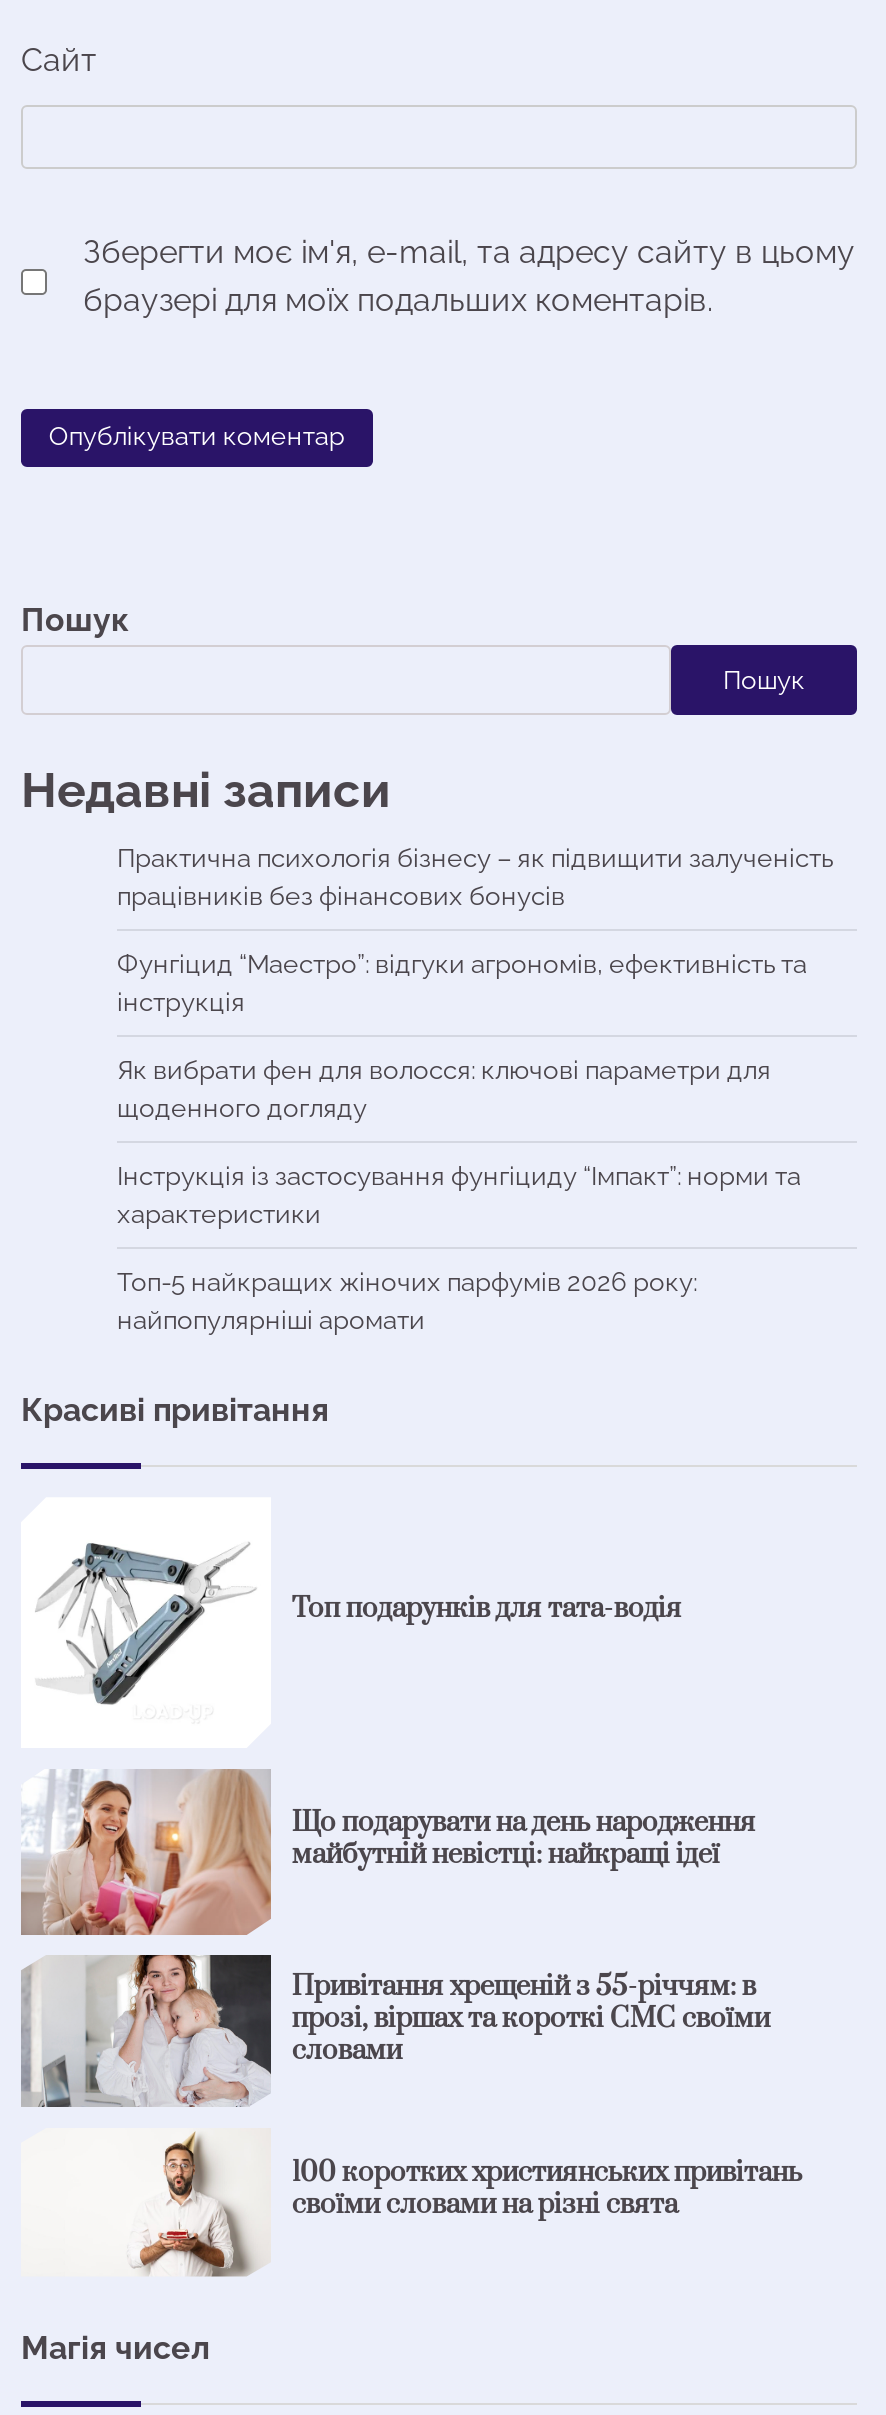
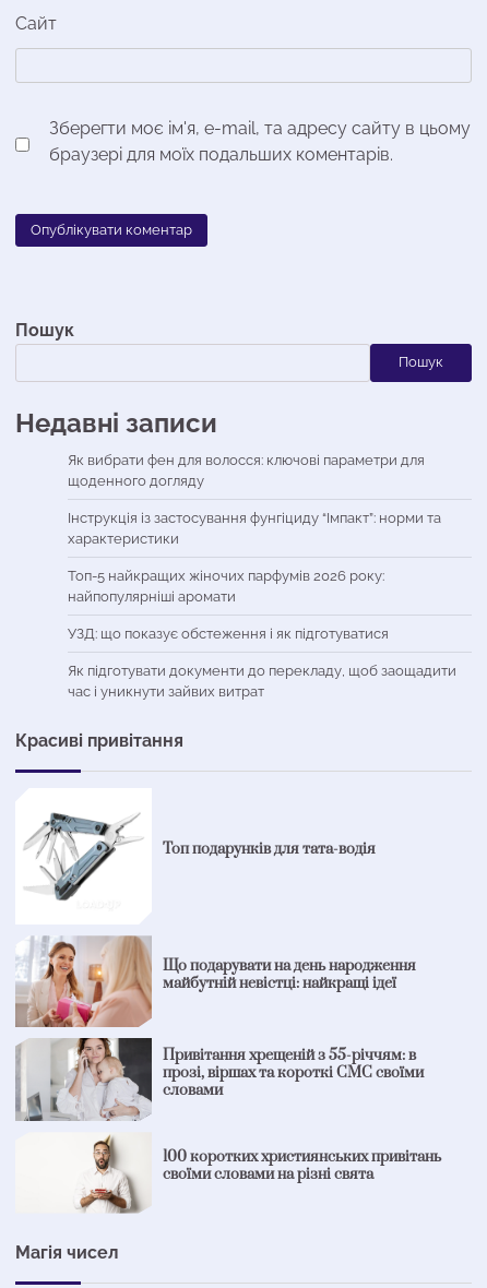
[117,843,833,1017] Практична психологія бізнесу – як підвищити залученість | працівників без фінансових бонусів | Фунгіцид “Маестро”: відгуки агрономів, ефективність та | інструкція -> none
moved [117,1055,801,1335] -> [68,452,441,605]: Як вибрати фен для волосся: ключові параметри для | щоденного догляду | Інструкція із застосування фунгіциду “Імпакт”: норми та | характеристики | Топ-5 найкращих жіночих парфумів 2026 року: | найпопулярніші аромати
none -> [68,625,456,700] УЗД: що показує обстеження і як підготуватися | Як підготувати документи до перекладу, щоб заощадити | час і уникнути зайвих витрат

